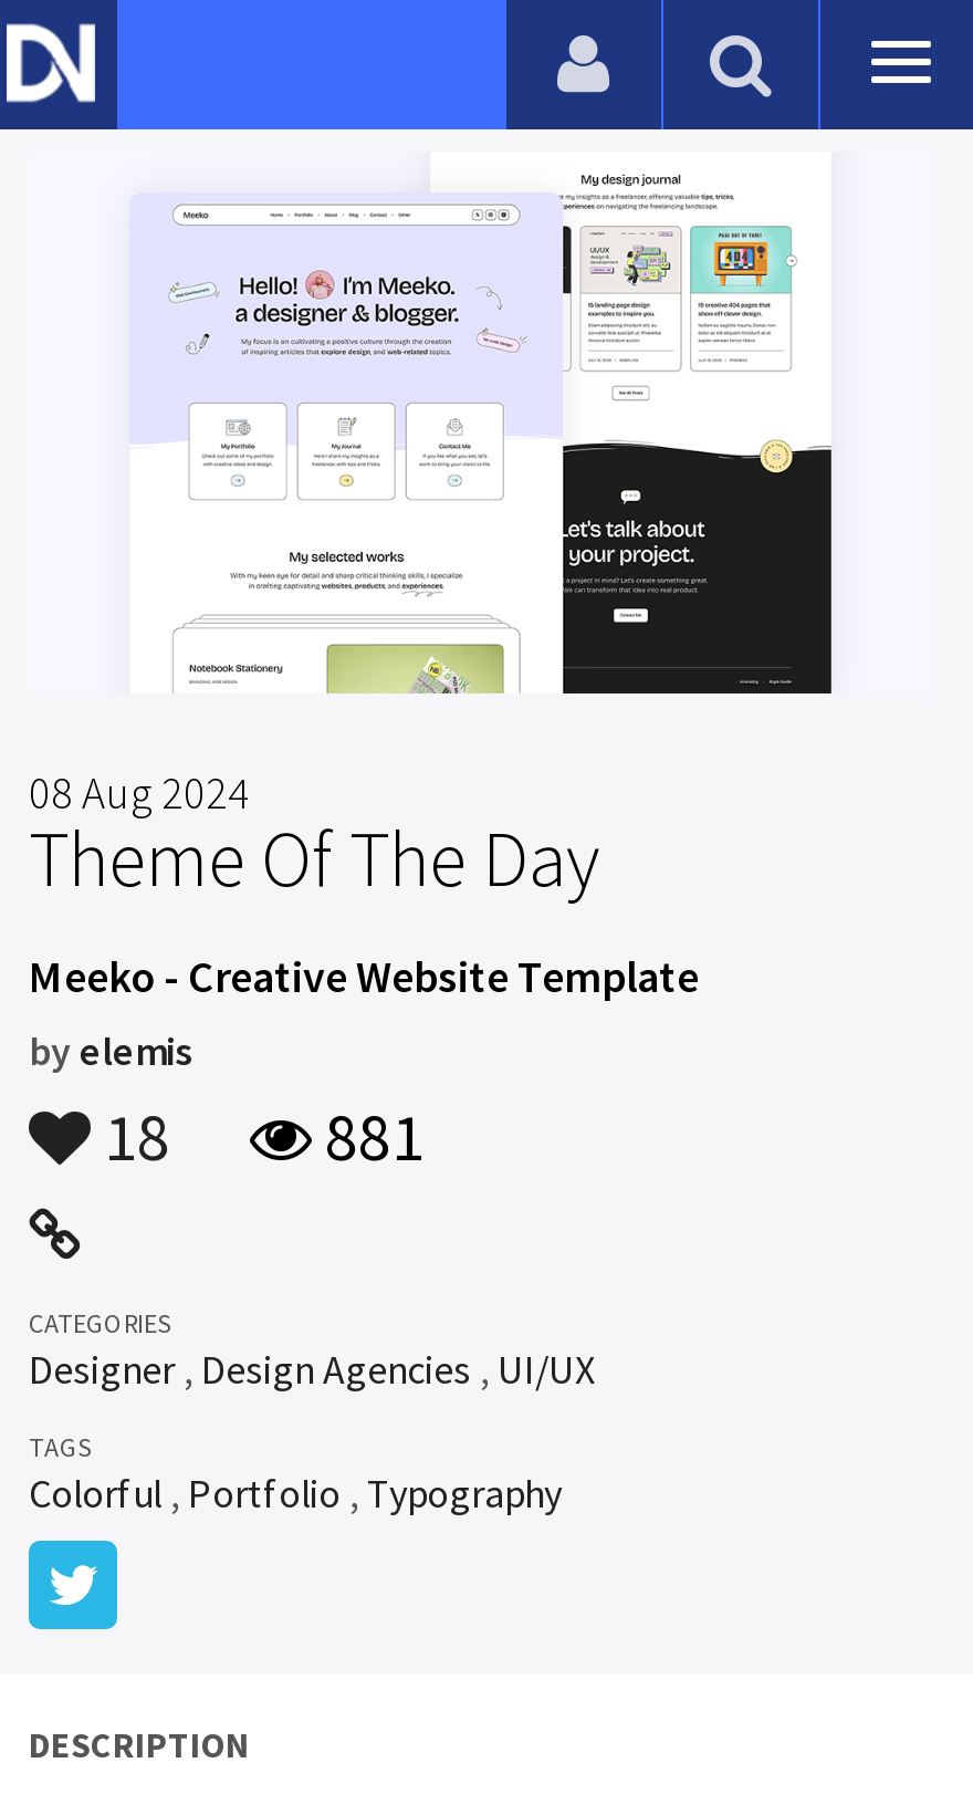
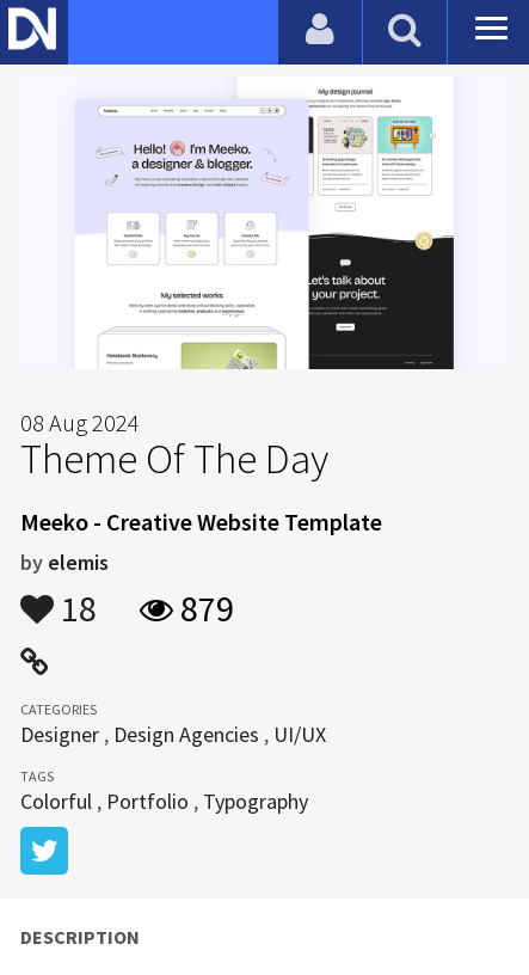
[91,1093,425,1177] 18 881 -> [54,585,234,631] 18 879

